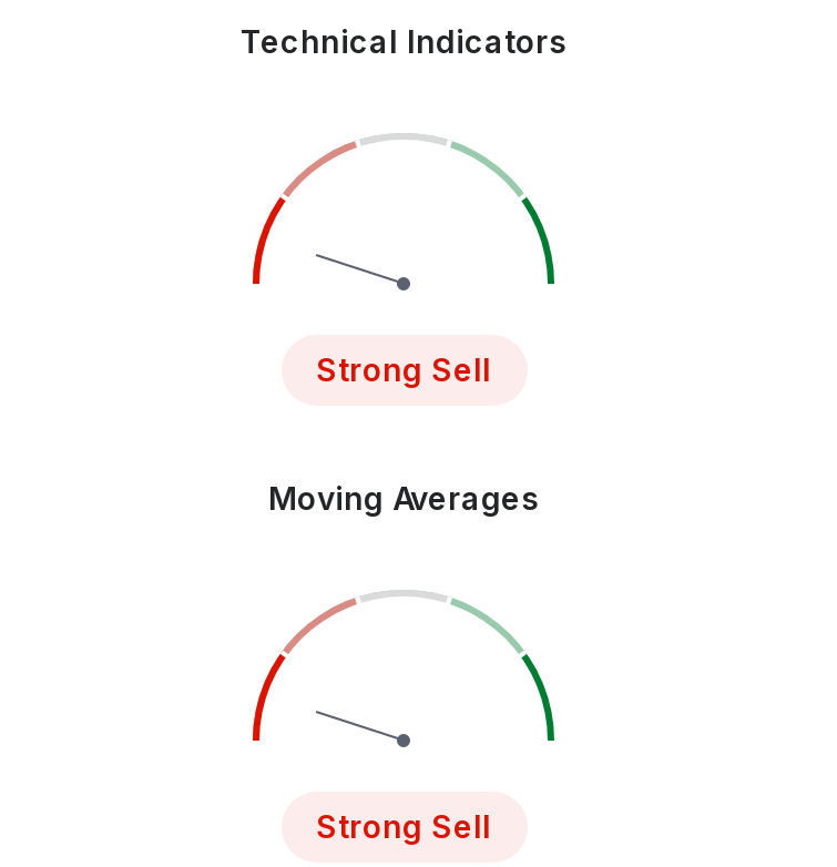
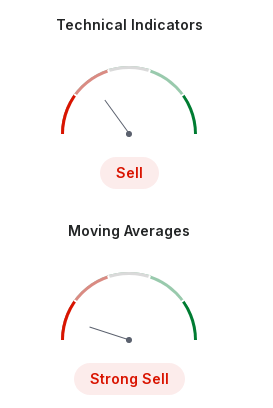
[316,350,491,388] Strong Sell -> [115,164,142,181] Sell

